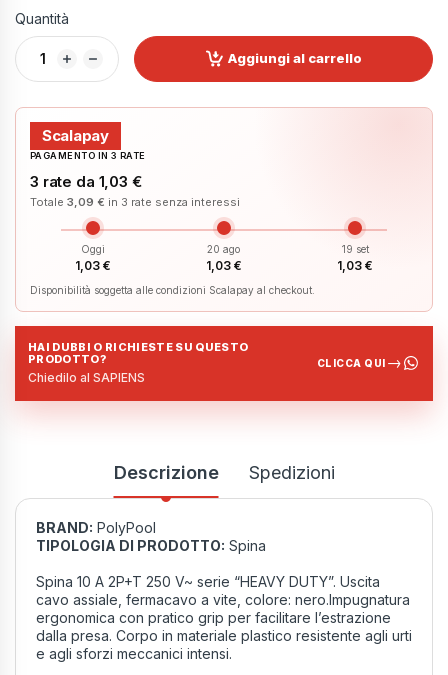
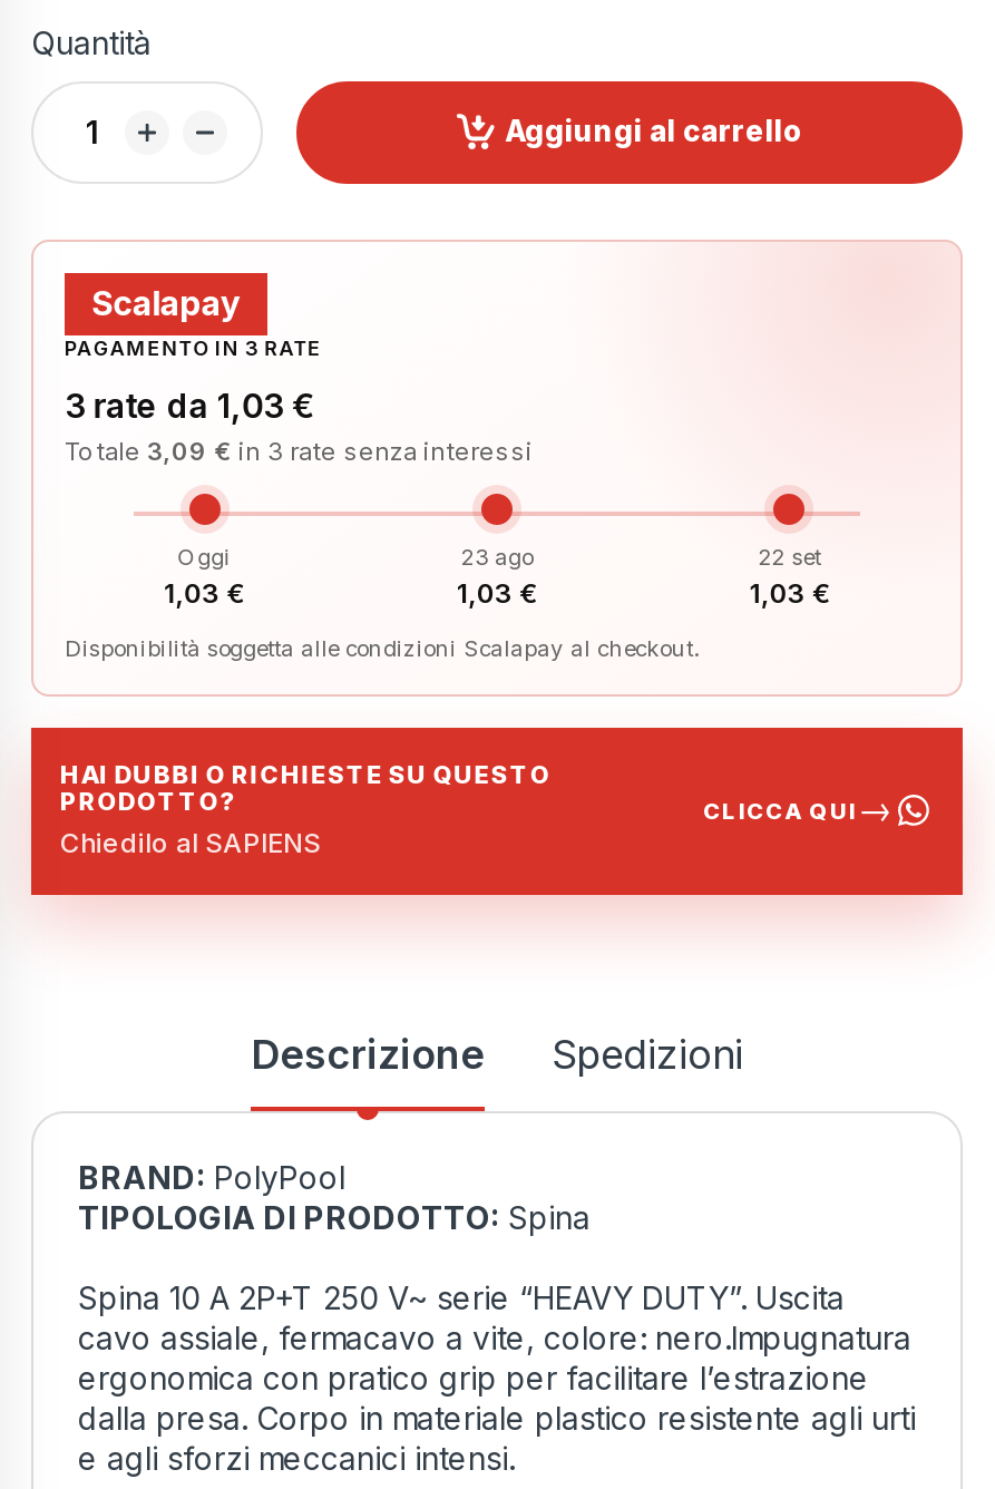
[207,242,240,254] 20 ago -> [461,542,533,568] 23 ago
[342,242,369,254] 19 set -> [758,542,821,568] 22 set

